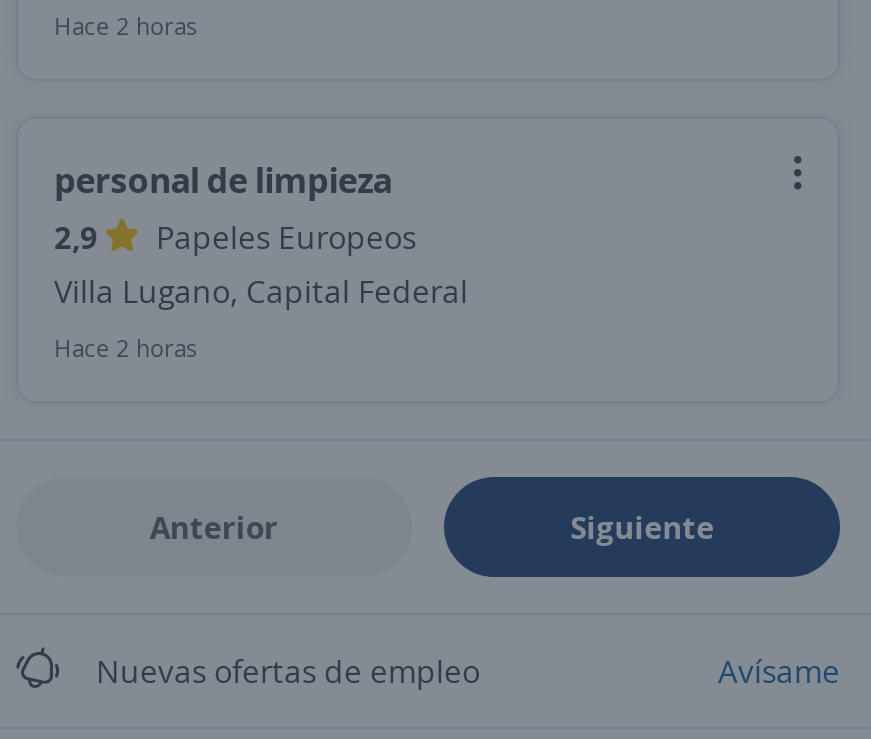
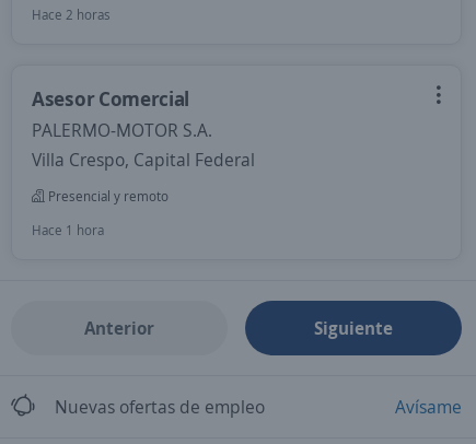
[54,155,468,365] personal de limpieza | 2,9 | Papeles Europeos | Villa Lugano, Capital Federal | Hace 2 horas -> [32,85,255,239] Asesor Comercial | PALERMO-MOTOR S.A. | Villa Crespo, Capital Federal | Presencial y remoto | Hace 1 hora

